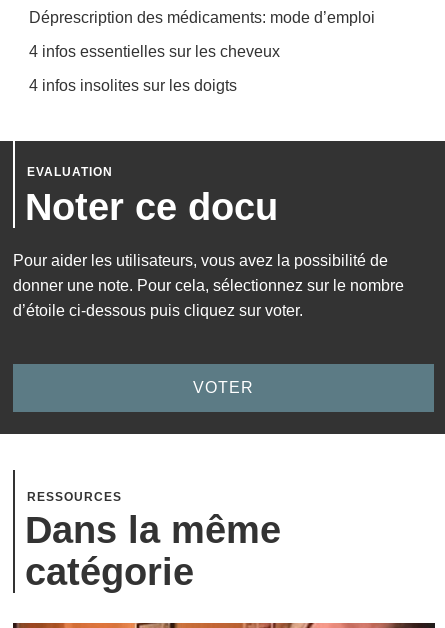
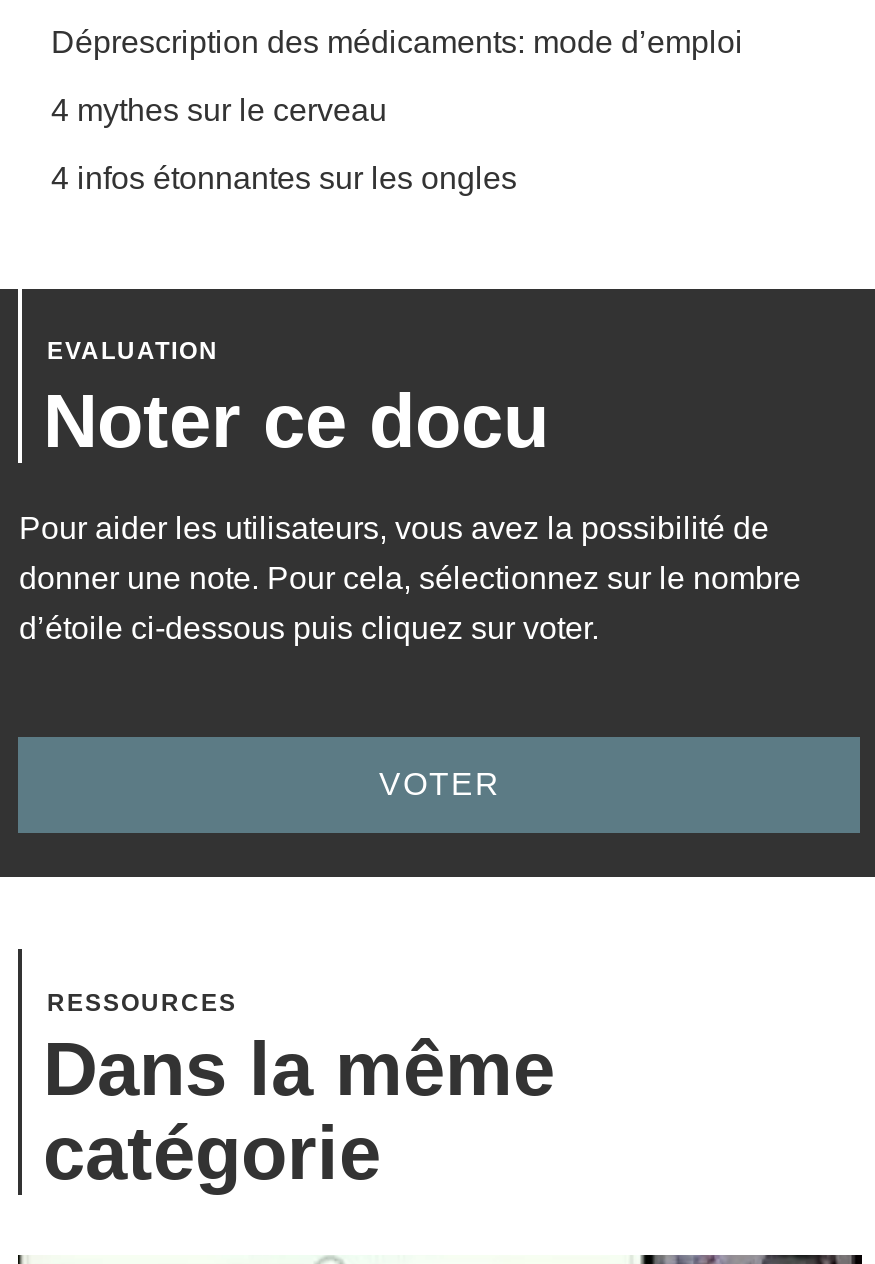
[29,43,280,60] 4 infos essentielles sur les cheveux -> [51,93,387,127] 4 mythes sur le cerveau
[29,77,237,94] 4 infos insolites sur les doigts -> [51,161,517,195] 4 infos étonnantes sur les ongles

